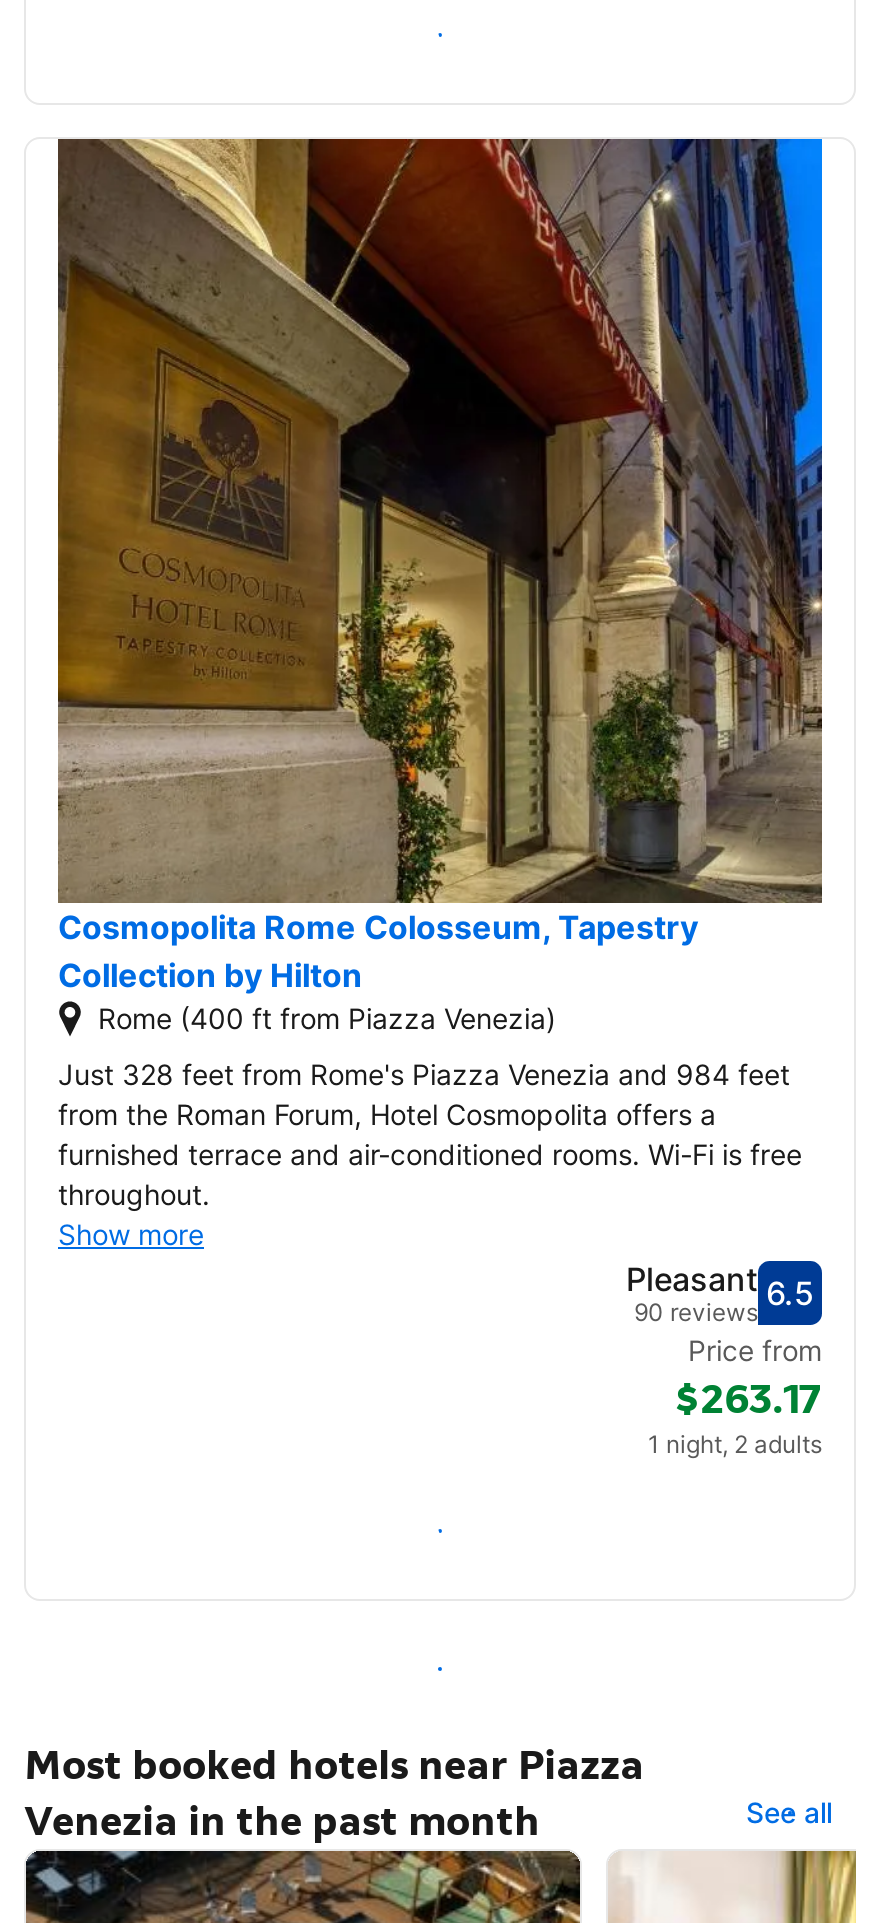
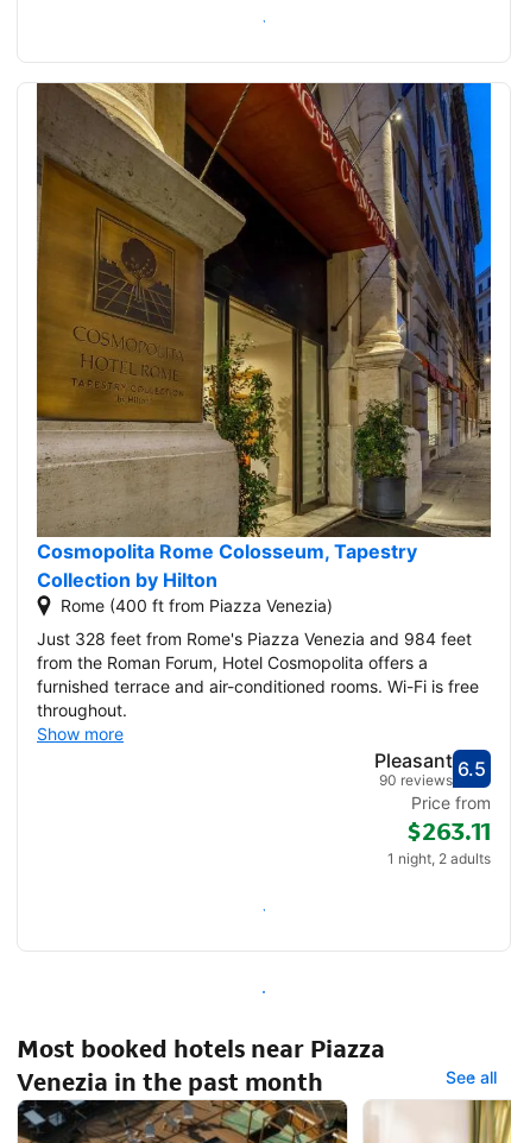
[674,1373,822,1425] $263.17 -> [406,816,491,847] $263.11

